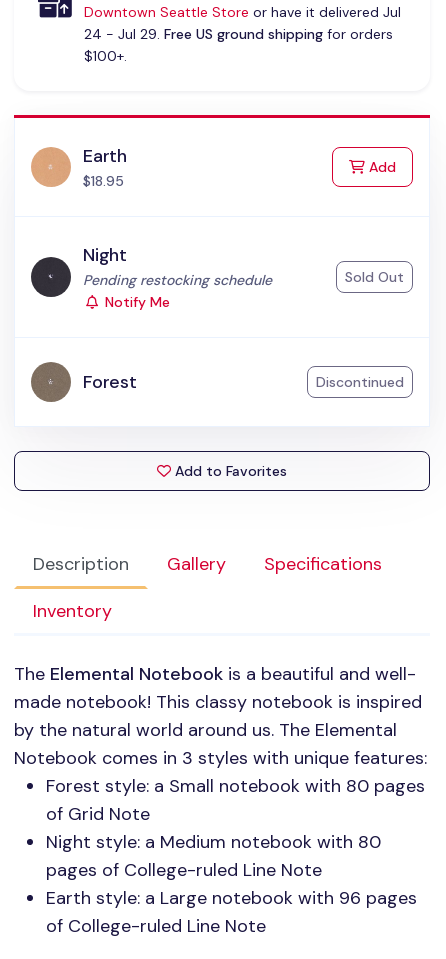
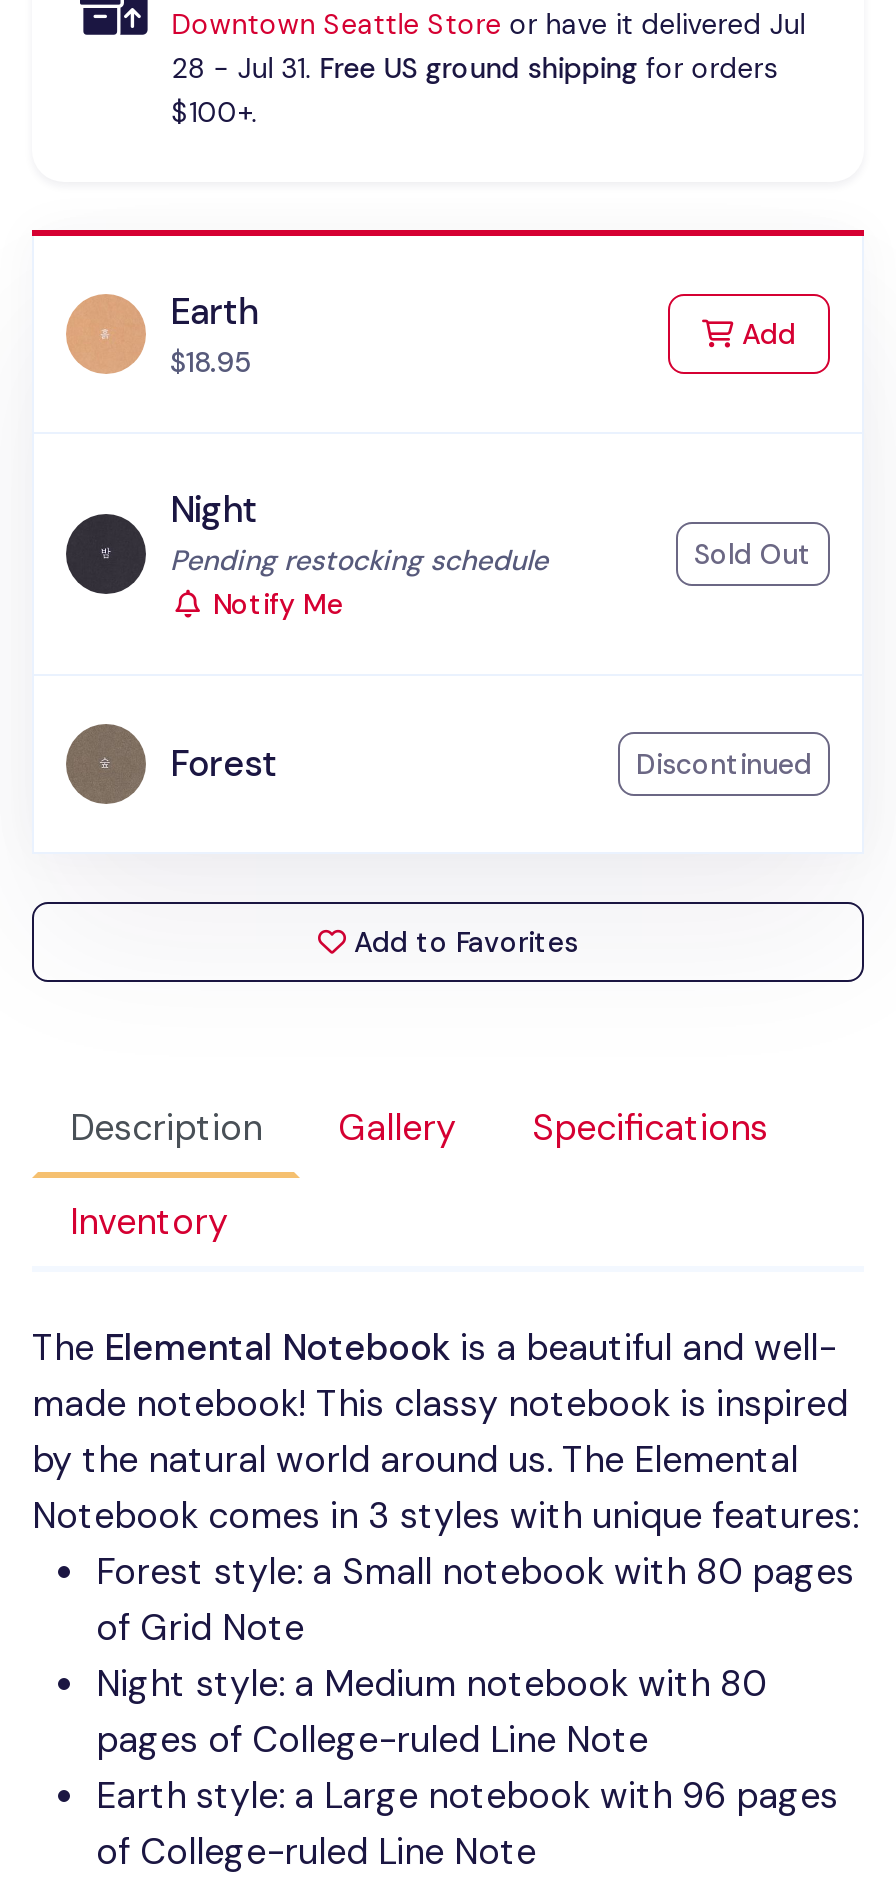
[84,25,393,43] 24 - Jul 29. Free US ground shipping for orders -> [172,50,778,86] 28 - Jul 31. Free US ground shipping for orders

